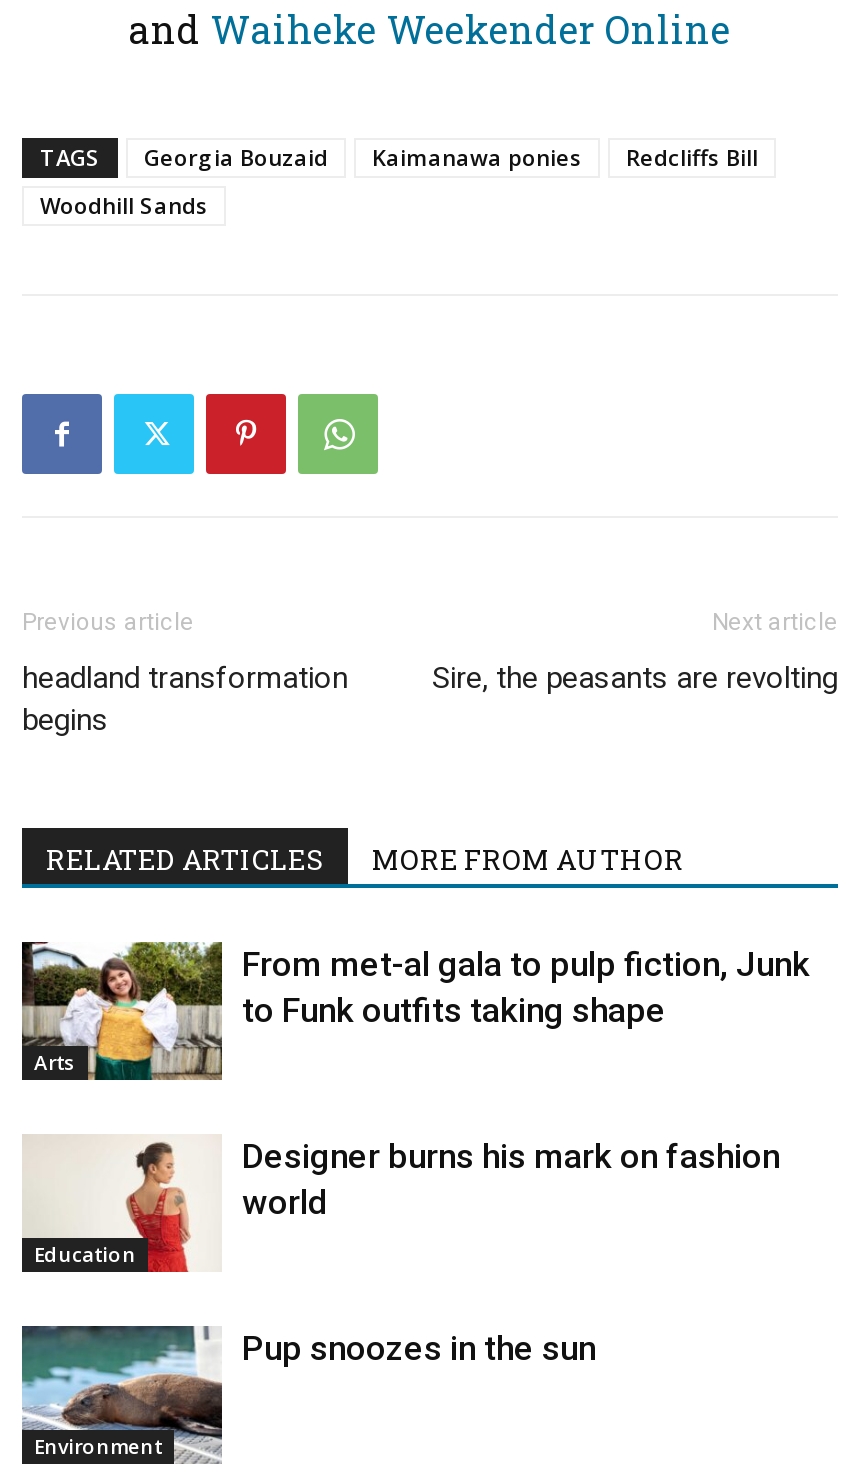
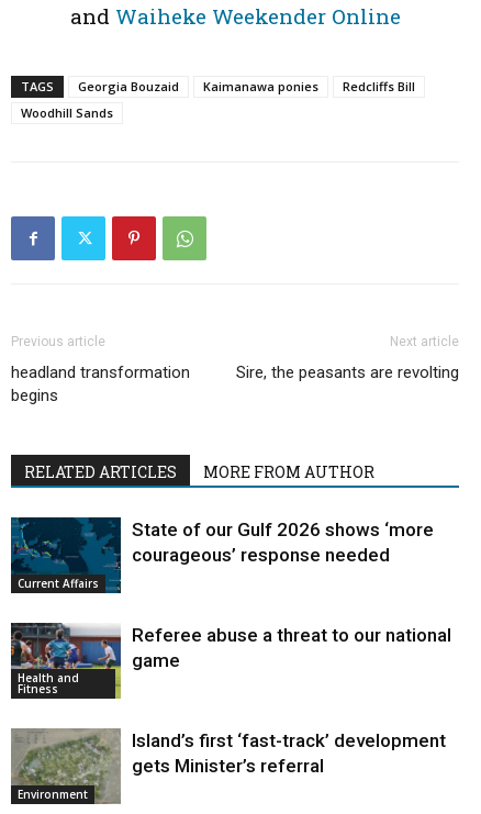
[20,940,224,1082] [image] | Arts -> [10,516,122,594] [image] | Current Affairs
[242,944,810,1030] From met-al gala to pulp fiction, Junk | to Funk outfits taking shape -> [132,518,434,566] State of our Gulf 2026 shows ‘more | courageous’ response needed
[22,1134,222,1274] [image] | Education -> [10,622,122,700] [image] | Health and | Fitness
[242,1136,780,1222] Designer burns his mark on fashion | world -> [132,624,451,671] Referee abuse a threat to our national | game
[20,1324,596,1464] [image] | Pup snoozes in the sun -> [10,728,446,804] [image] | Island’s first ‘fast-track’ development | gets Minister’s referral

